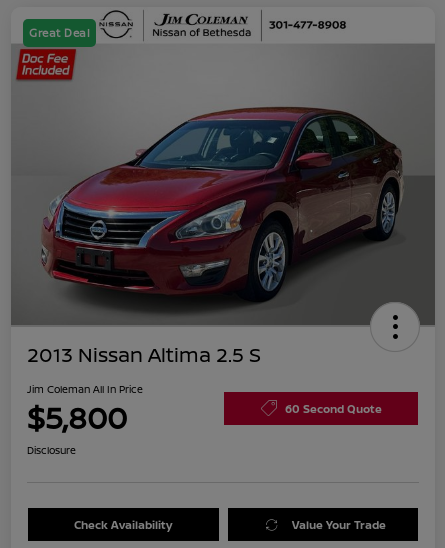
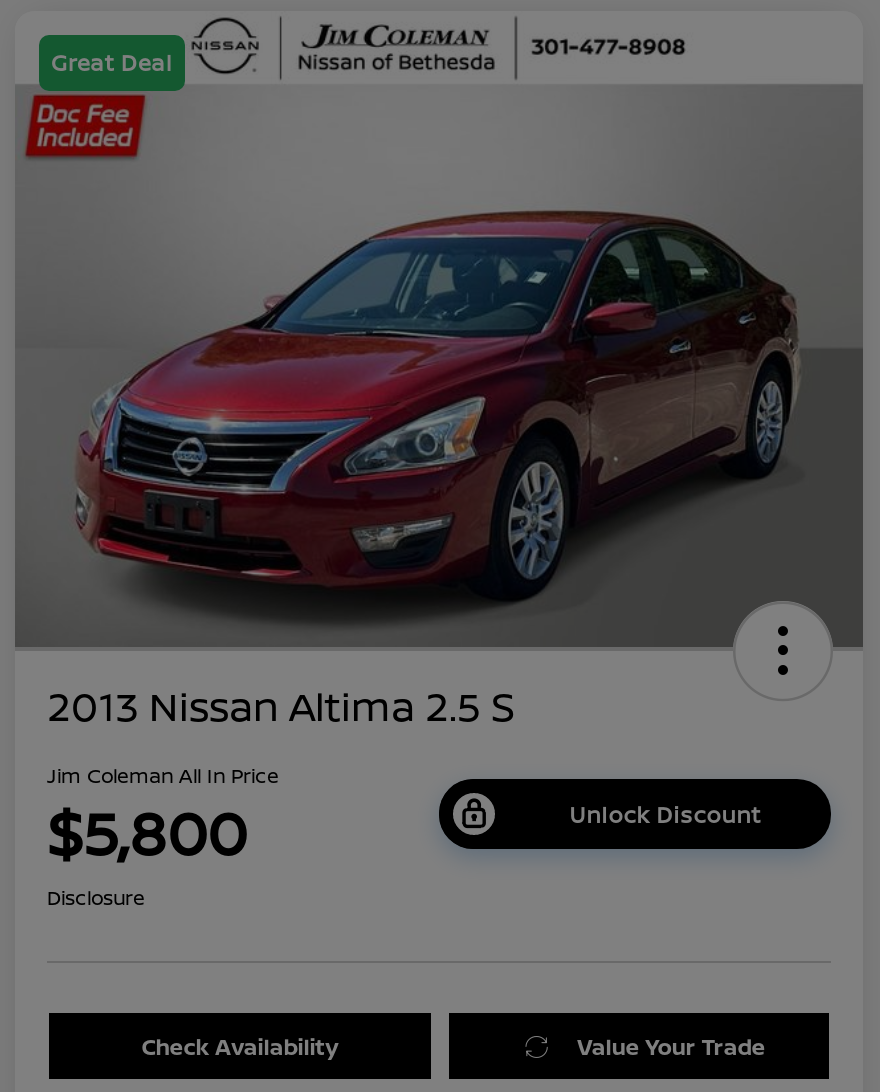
[284,401,381,416] 60 Second Quote -> [569,798,761,828] Unlock Discount

